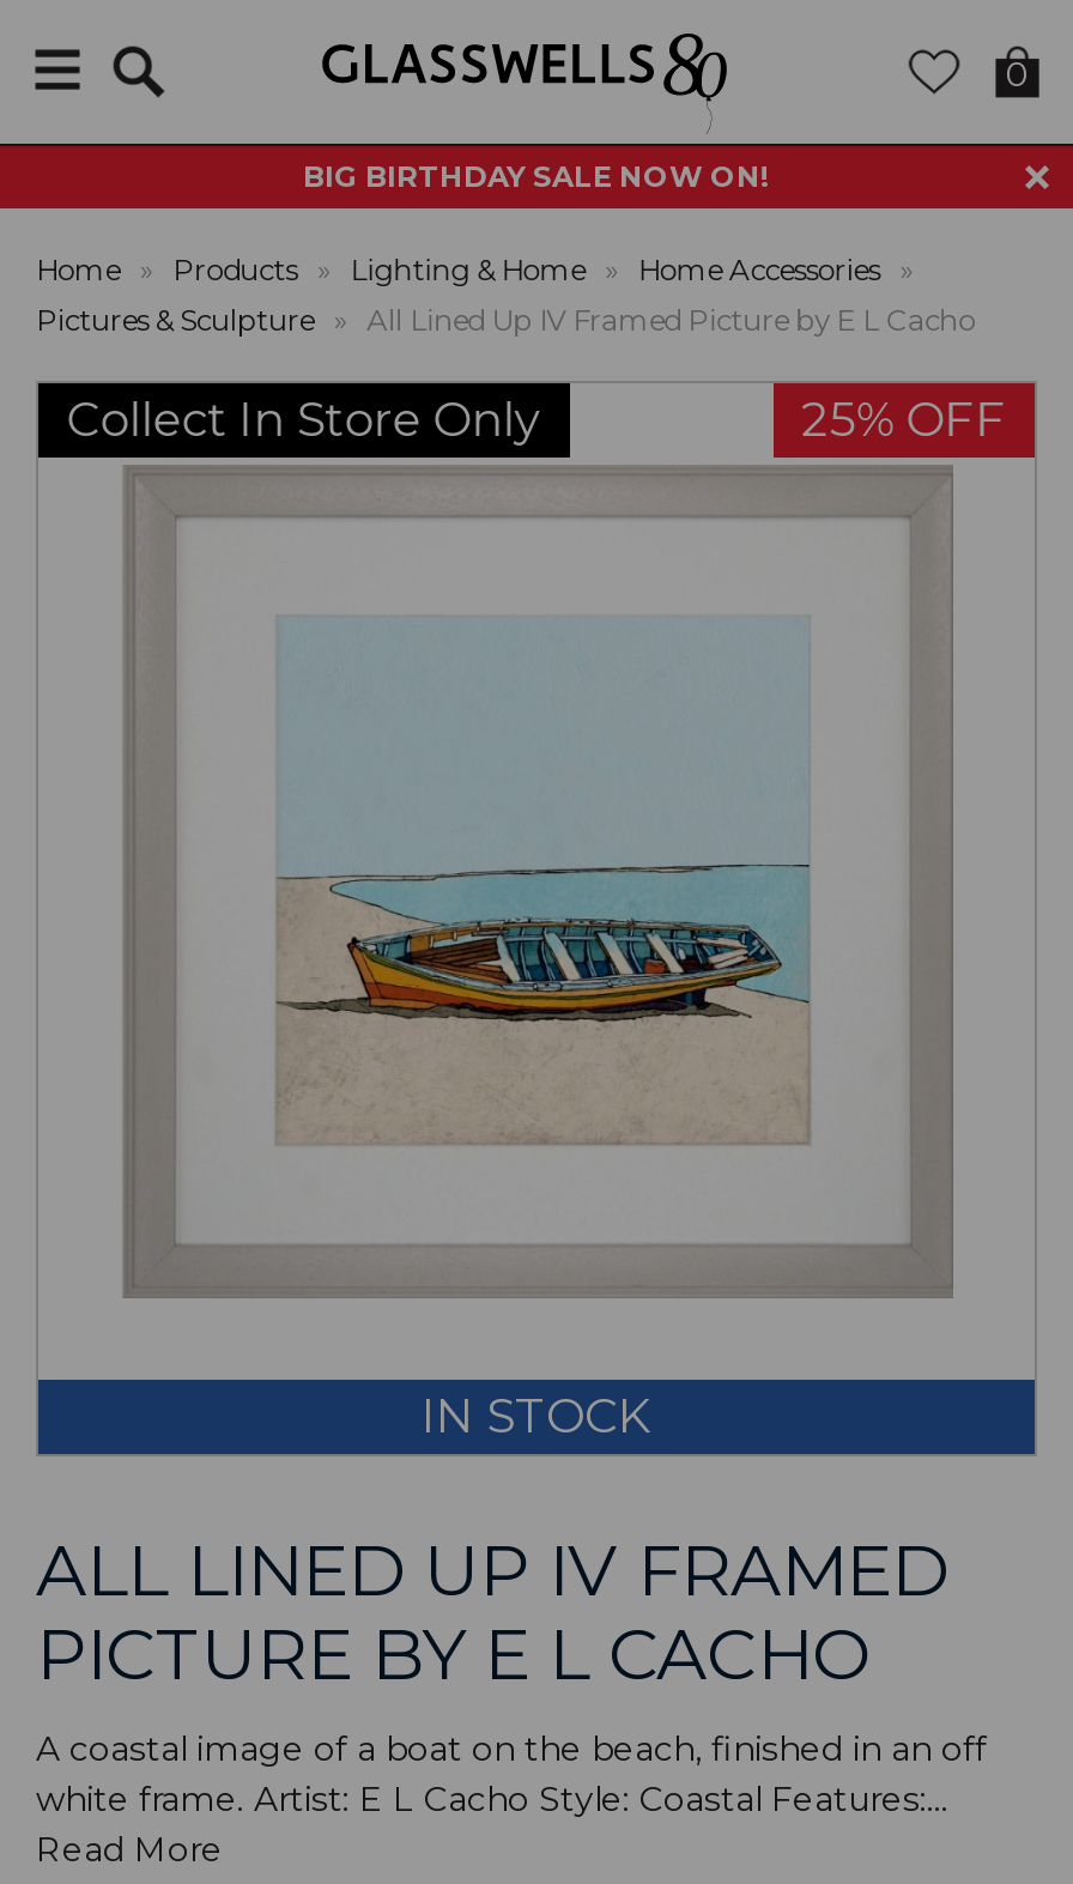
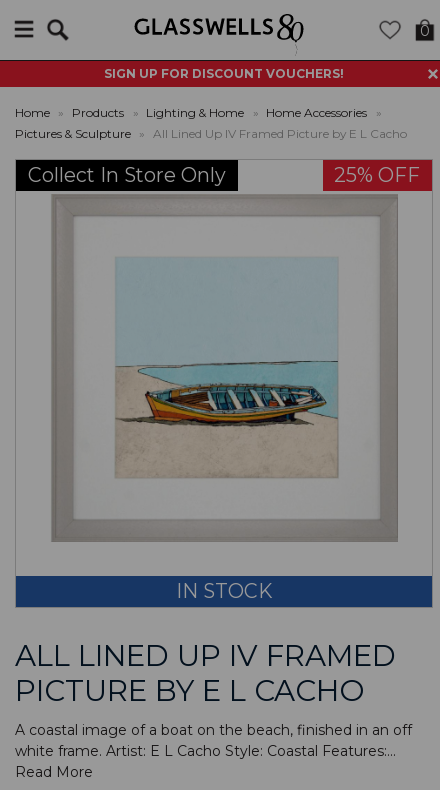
[303,158,770,194] BIG BIRTHDAY SALE NOW ON! -> [104,66,344,81] SIGN UP FOR DISCOUNT VOUCHERS!

